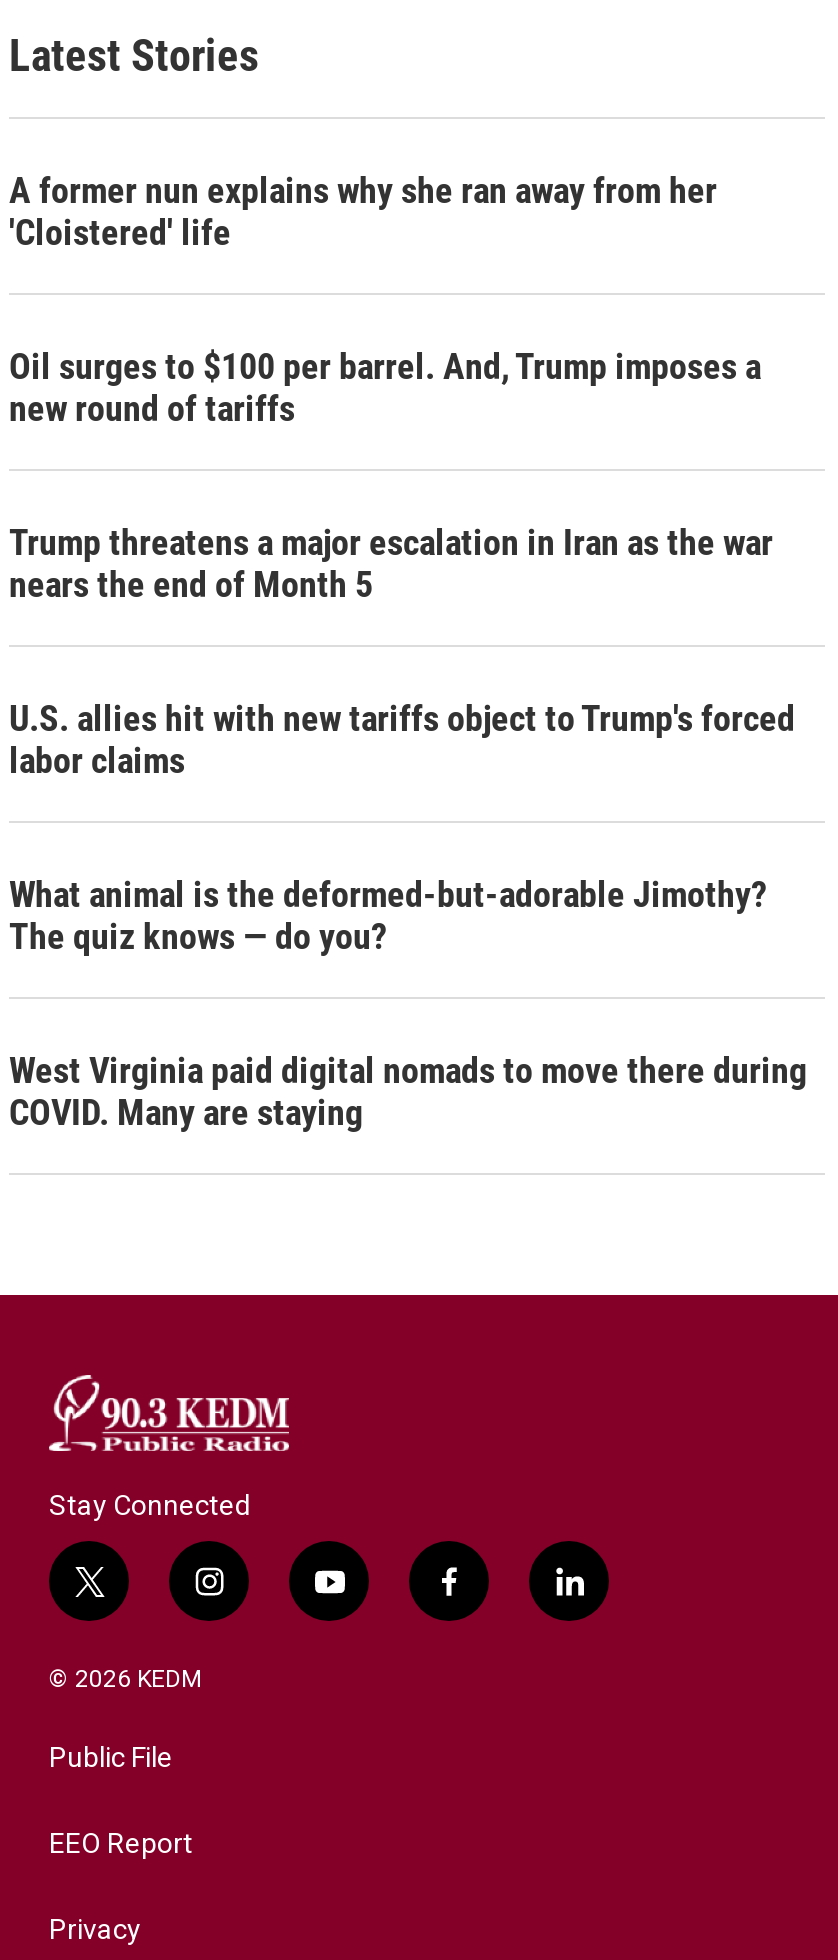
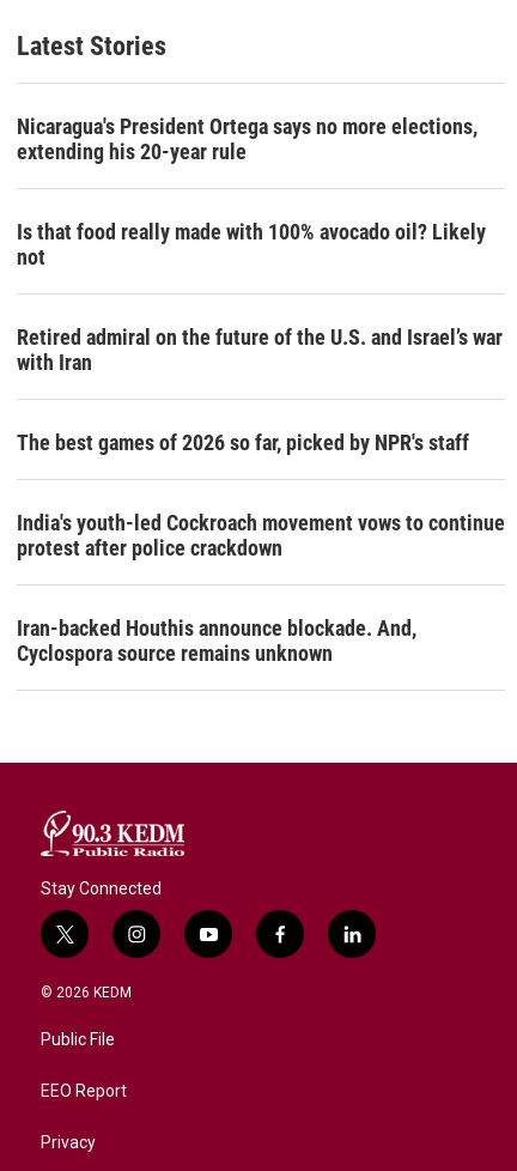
[9,169,717,253] A former nun explains why she ran away from her | 'Cloistered' life -> [17,114,478,164] Nicaragua's President Ortega says no more elections, | extending his 20-year rule
[9,345,761,429] Oil surges to $100 per barrel. And, Trump imposes a | new round of tariffs -> [17,219,486,269] Is that food really made with 100% avocado oil? Likely | not
[9,521,773,605] Trump threatens a major escalation in Iran as the war | nears the end of Month 5 -> [17,324,503,375] Retired admiral on the future of the U.S. and Israel’s war | with Iran
[9,697,795,781] U.S. allies hit with new tariffs object to Trump's forced | labor claims -> [17,430,469,455] The best games of 2026 so far, picked by NPR's staff
[9,873,767,957] What animal is the deformed-but-adorable Jimothy? | The quiz knows — do you? -> [17,510,505,560] India's youth-led Cockroach movement vows to continue | protest after police crackdown
[9,1049,807,1133] West Virginia paid digital nomads to move there during | COVID. Many are staying -> [17,615,416,666] Iran-backed Houthis announce blockade. And, | Cyclospora source remains unknown

